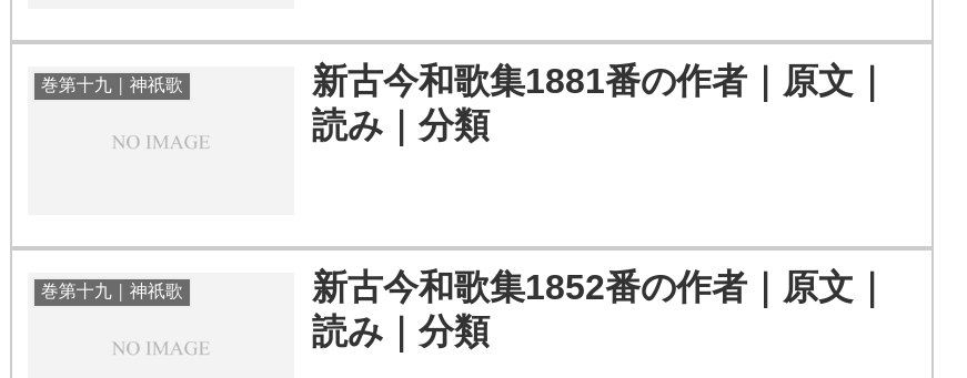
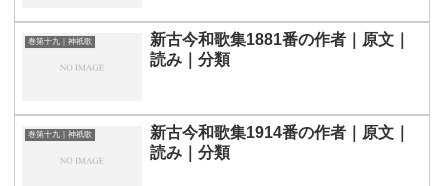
[312,267,889,305] 新古今和歌集1852番の作者｜原文｜ -> [150,124,410,141] 新古今和歌集1914番の作者｜原文｜

